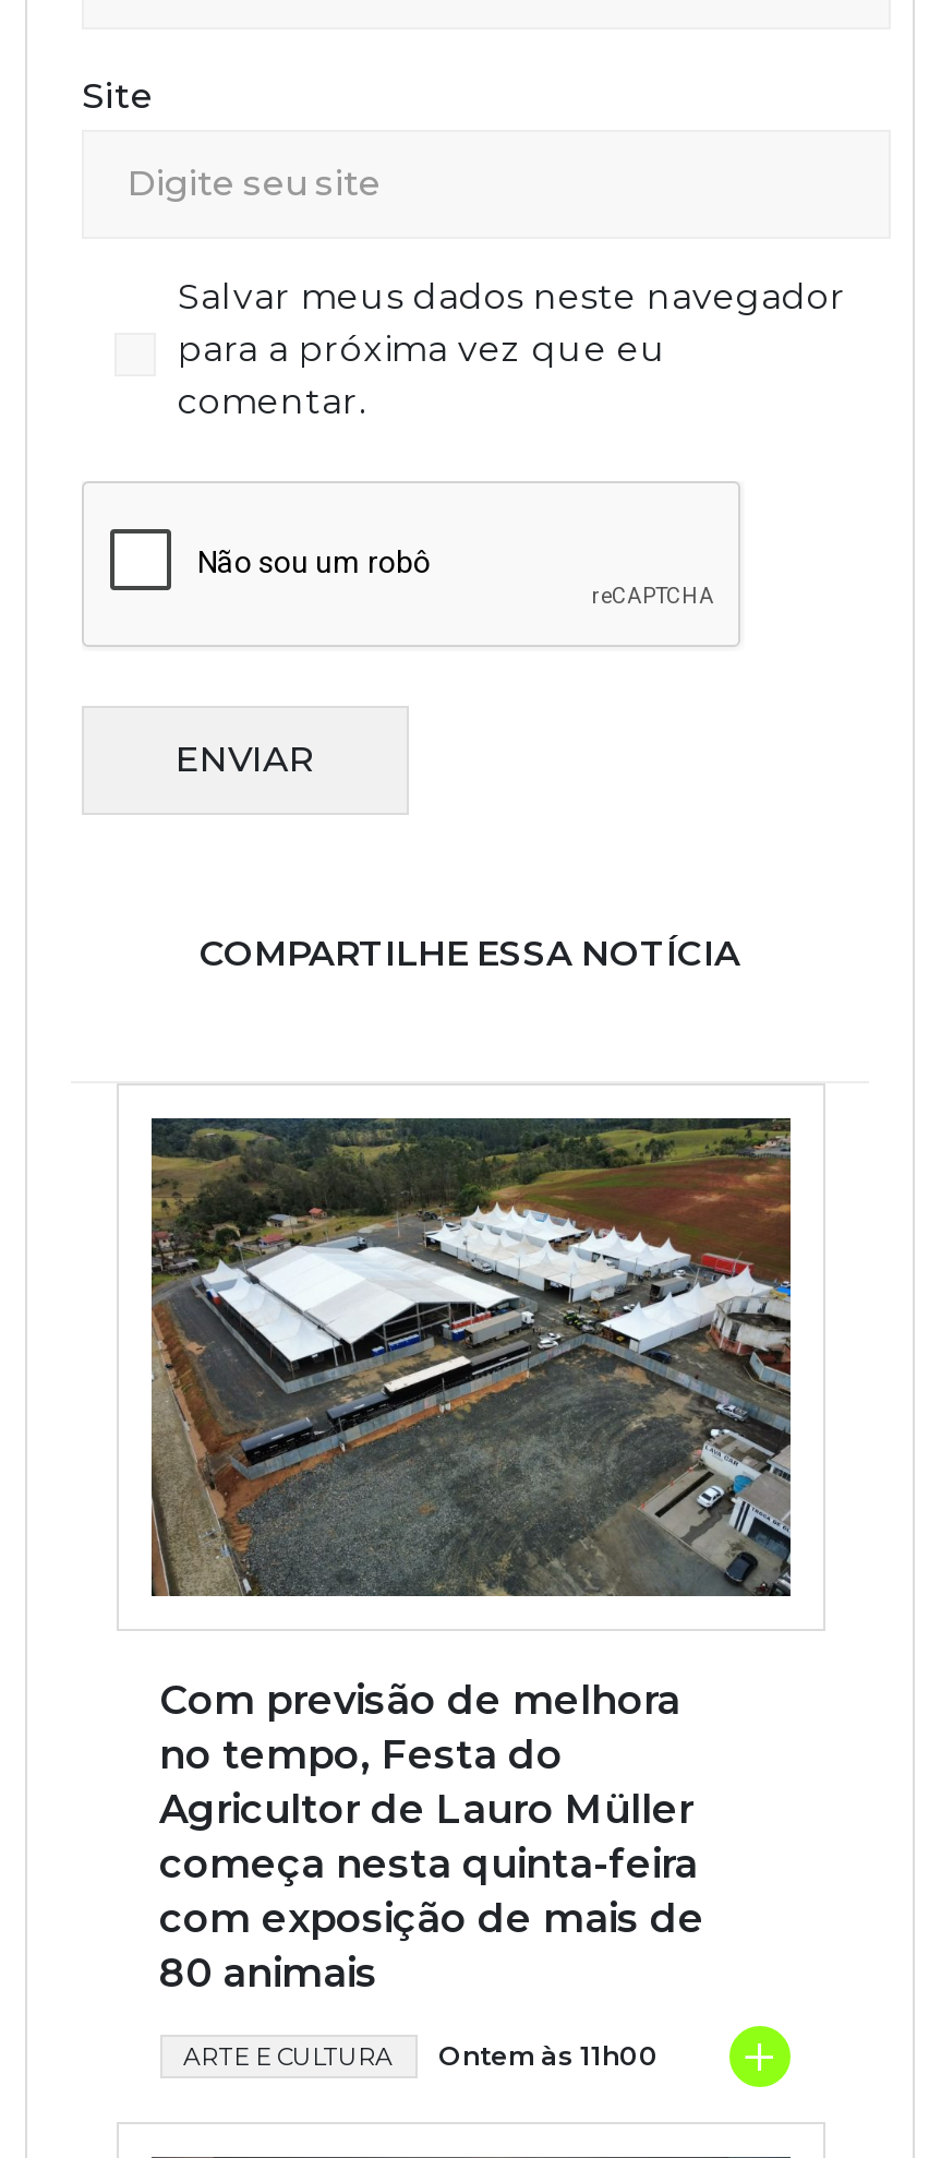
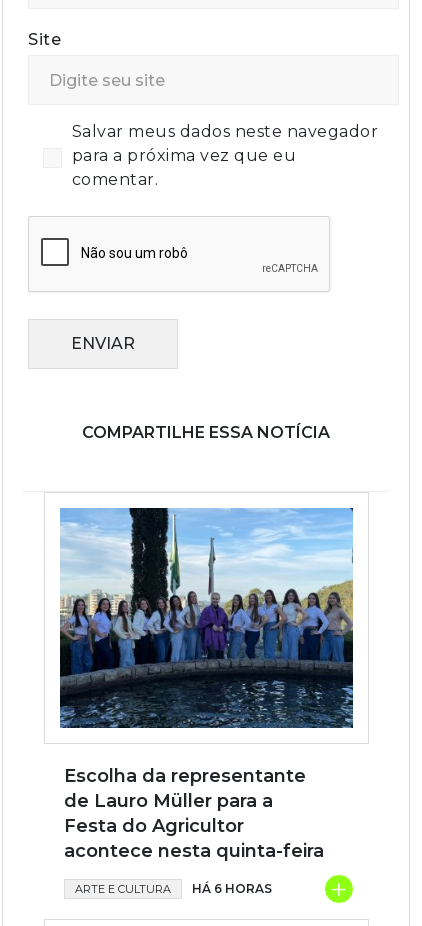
[149,1115,793,1999] [image] | Com previsão de melhora | no tempo, Festa do | Agricultor de Lauro Müller | começa nesta quinta-feira | com exposição de mais de | 80 animais -> [59,507,354,862] [image] | Escolha da representante | de Lauro Müller para a | Festa do Agricultor | acontece nesta quinta-feira
[183,2040,659,2073] ARTE E CULTURA Ontem às 11h00 -> [74,881,271,896] ARTE E CULTURA HÁ 6 HORAS

